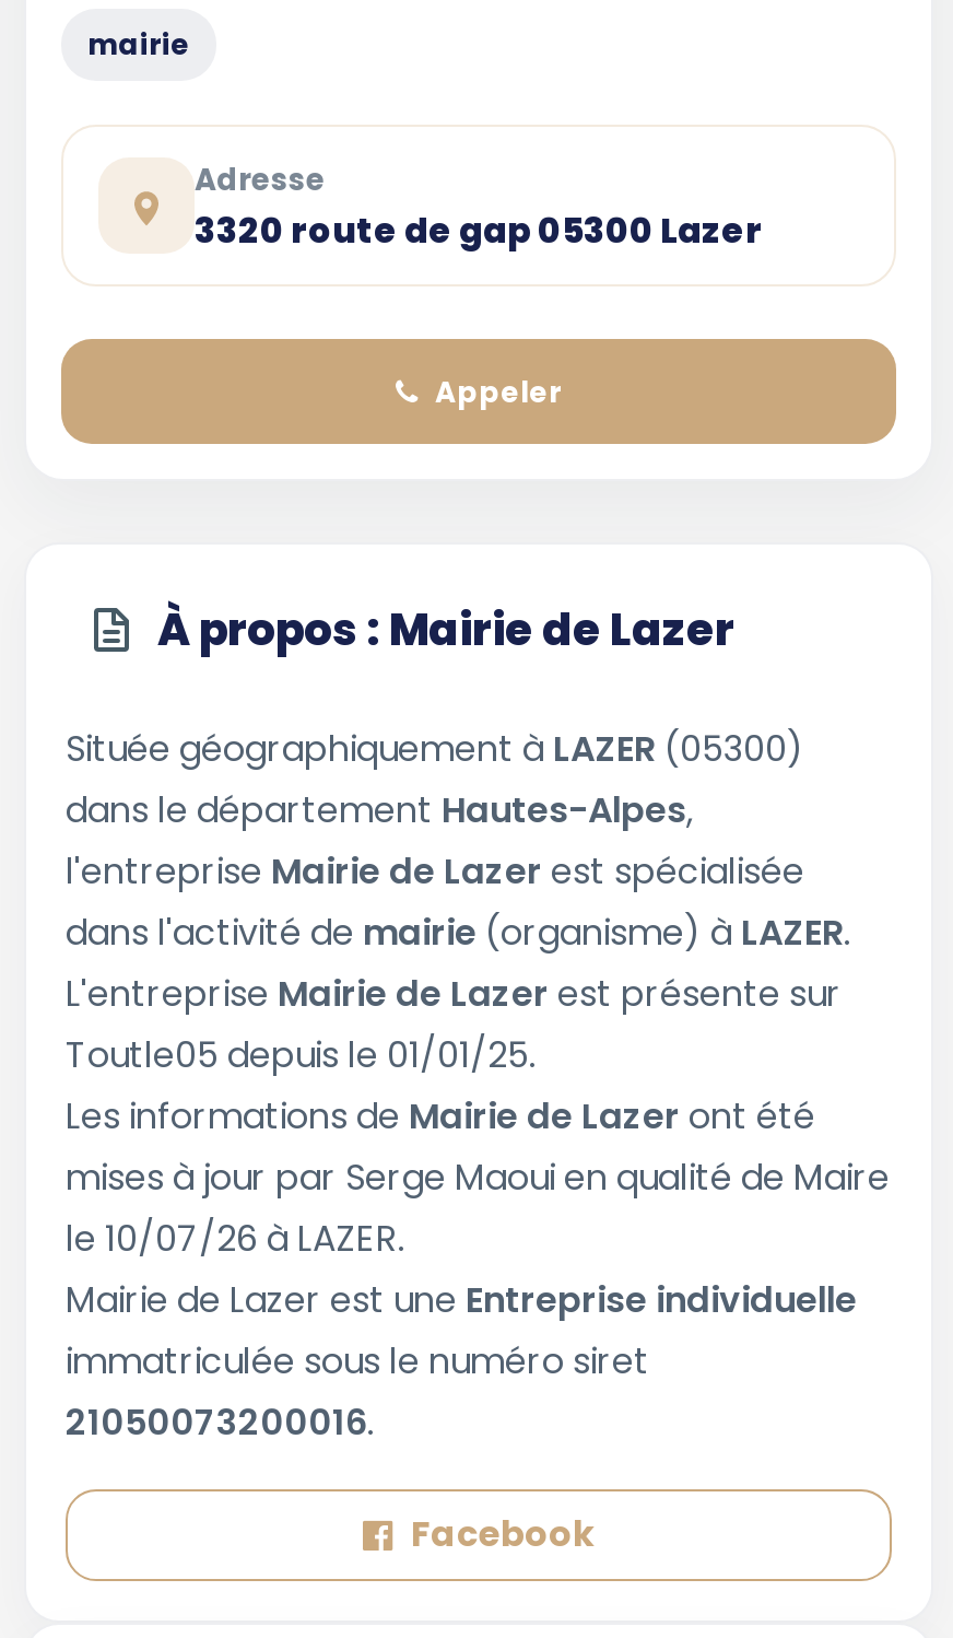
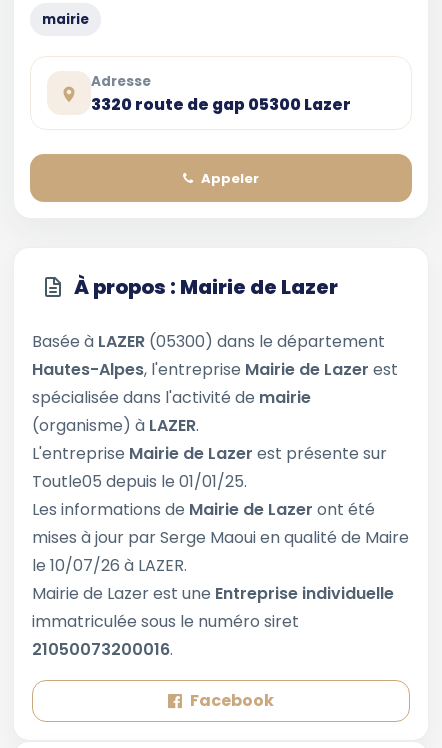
[66,724,850,958] Située géographiquement à LAZER (05300) | dans le département Hautes-Alpes, | l'entreprise Mairie de Lazer est spécialisée | dans l'activité de mairie (organisme) à LAZER. -> [32,330,398,437] Basée à LAZER (05300) dans le département | Hautes-Alpes, l'entreprise Mairie de Lazer est | spécialisée dans l'activité de mairie | (organisme) à LAZER.

